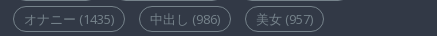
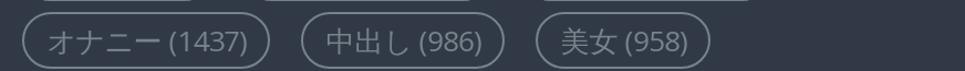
[24,10,114,28] オナニー(1435) -> [47,22,246,61] オナニー(1437)
[256,10,313,28] 美女(957) -> [560,22,687,61] 美女(958)

